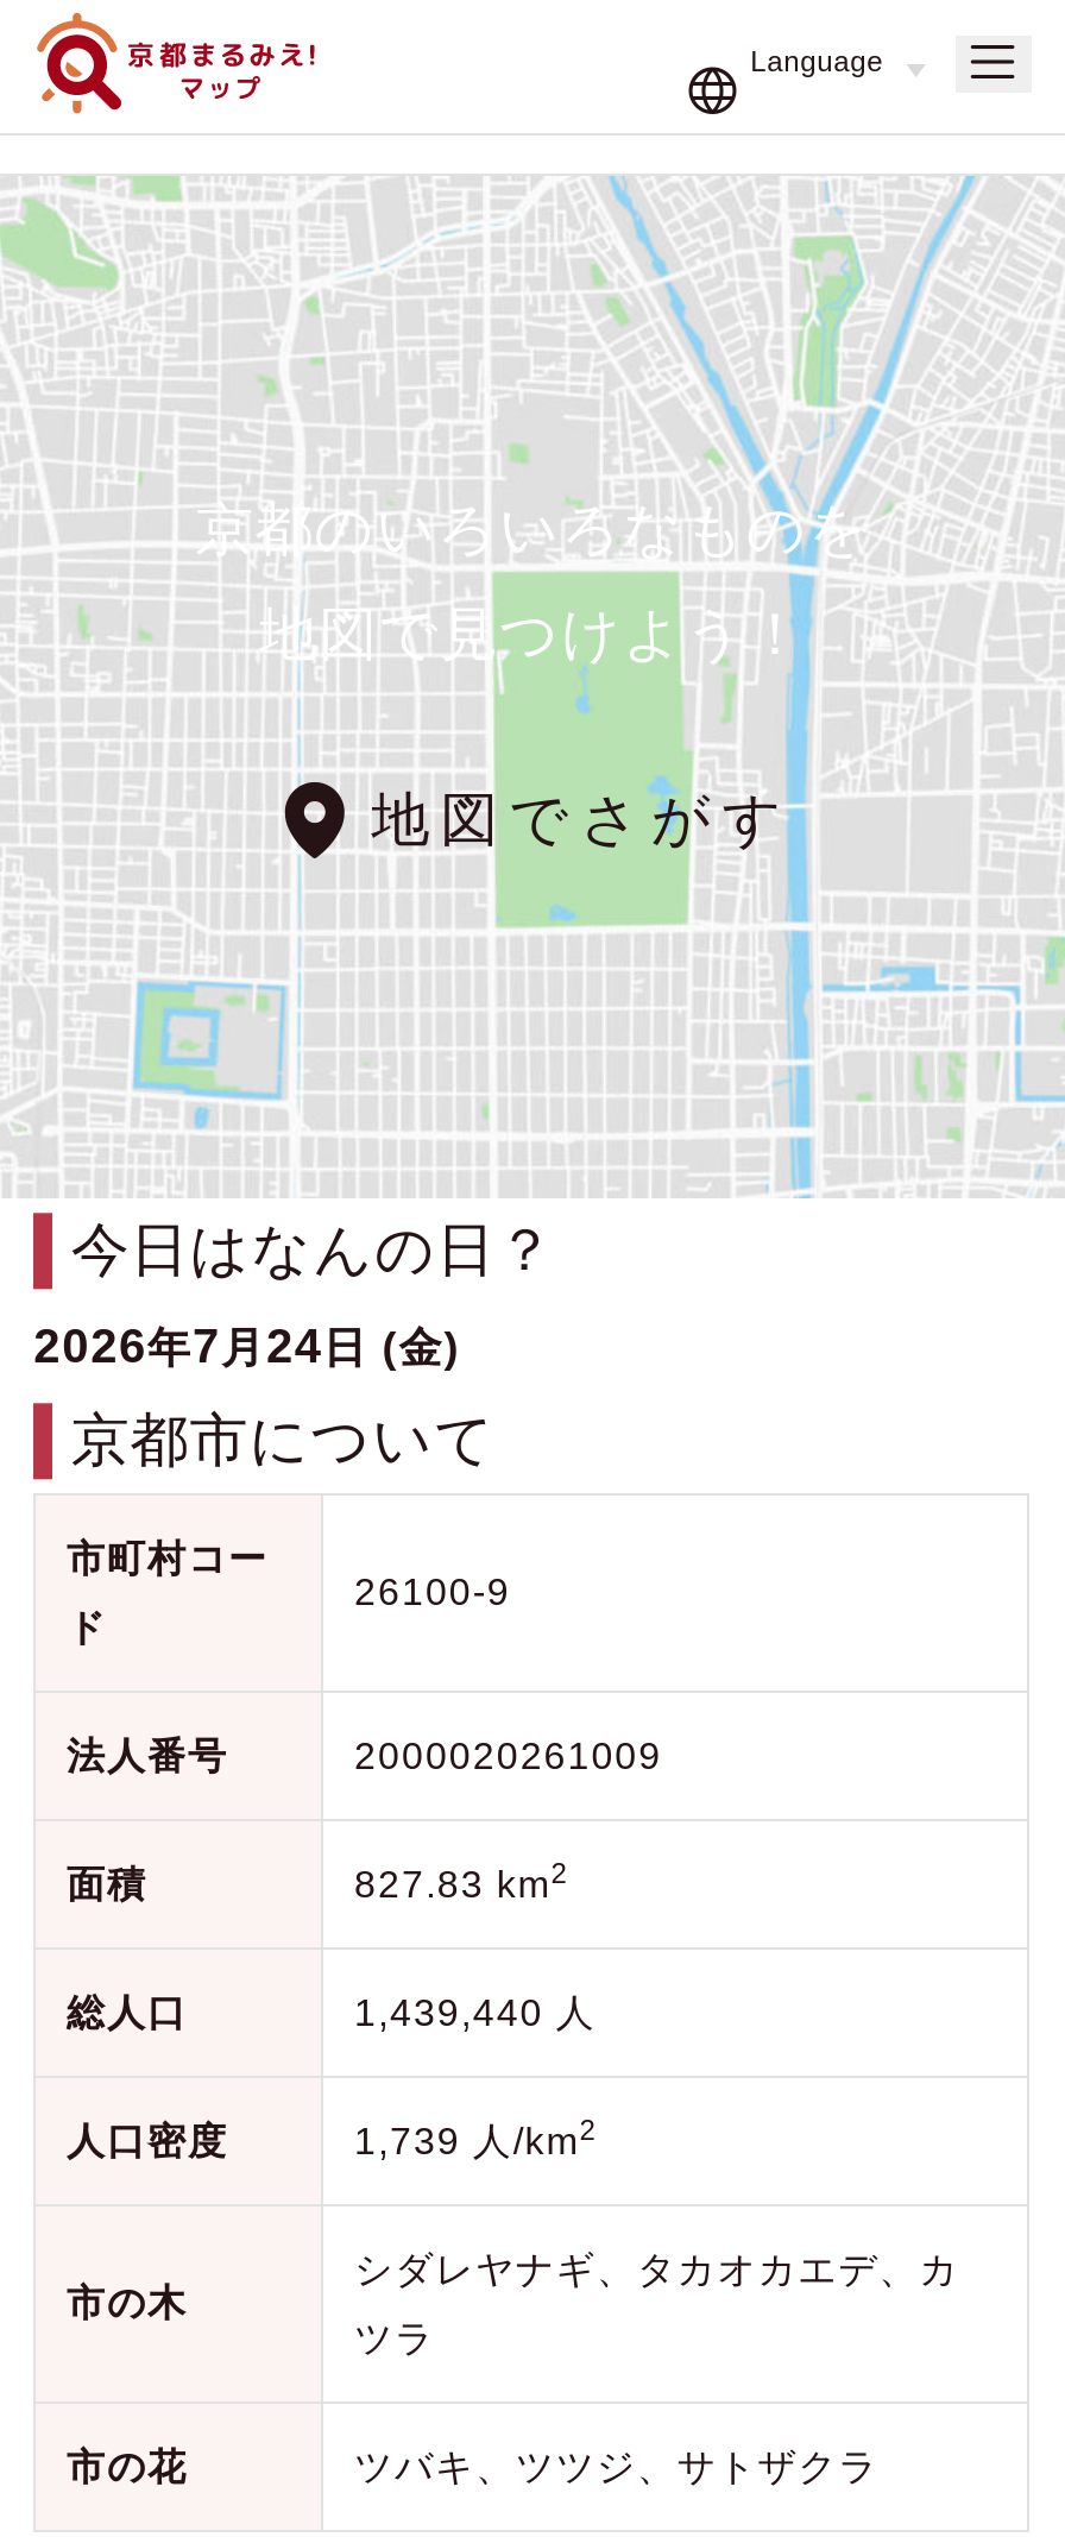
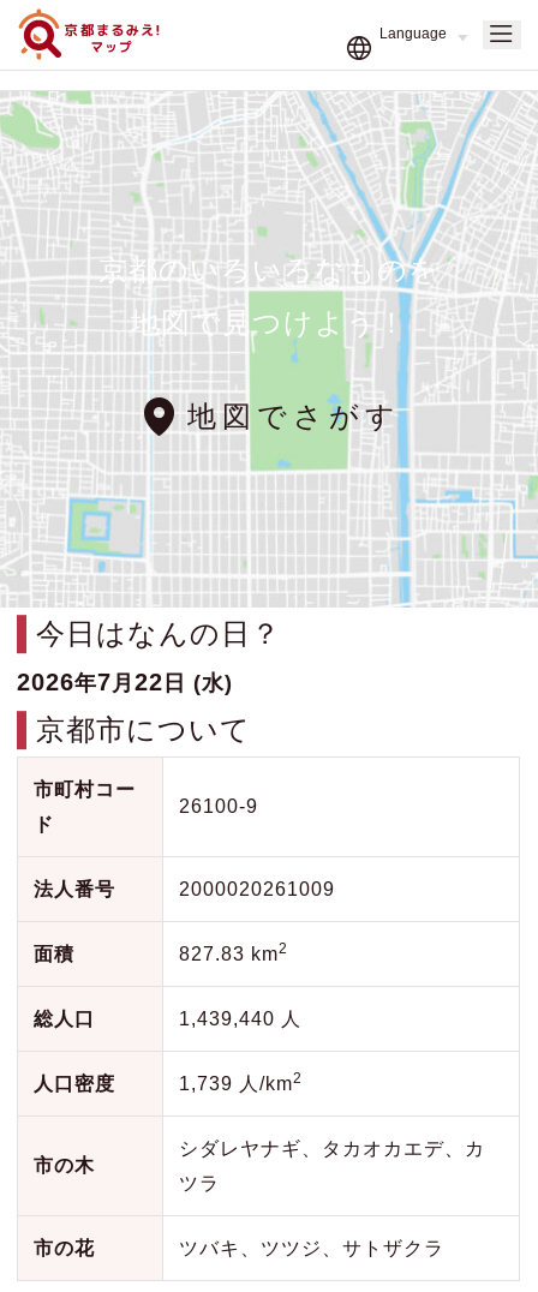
[34,1320,460,1372] 2026年7月24日 (金) -> [17,669,233,695] 2026年7月22日 (水)

